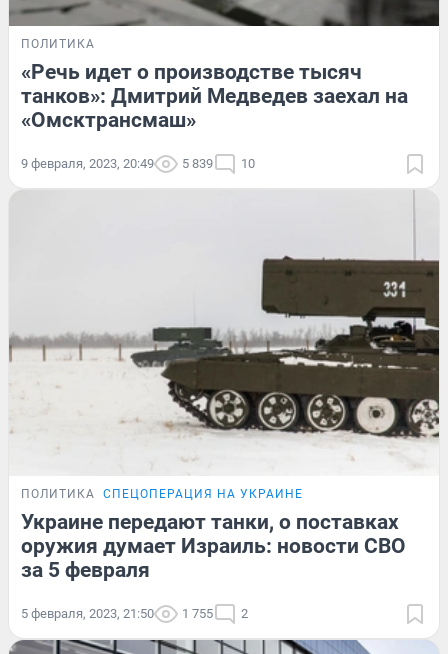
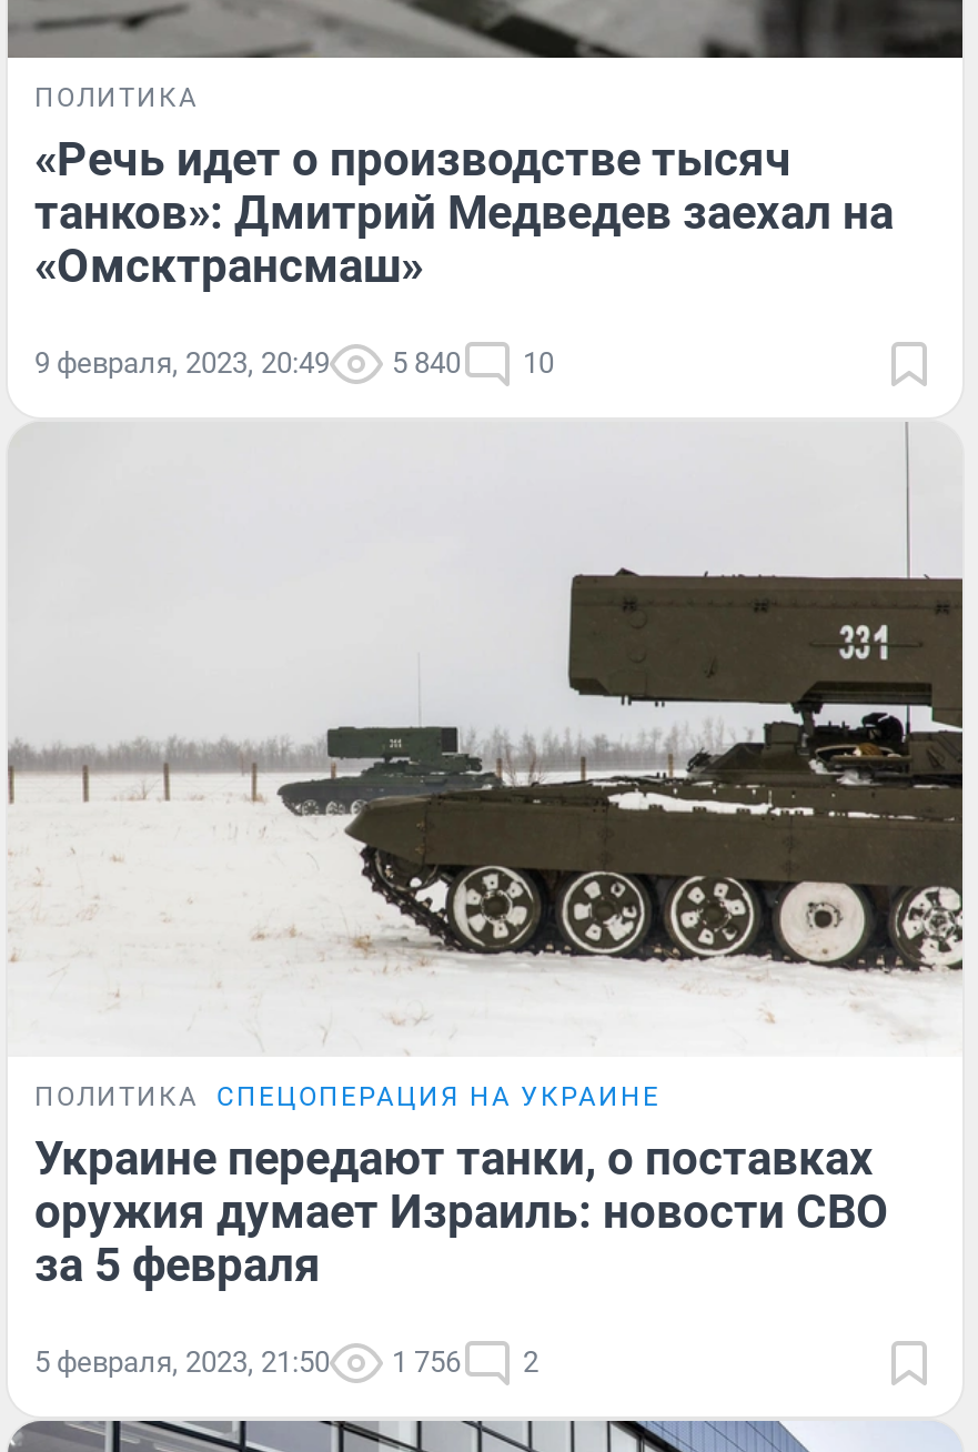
[21,155,255,170] 9 февраля, 2023, 20:49 5 839 10 -> [34,345,554,379] 9 февраля, 2023, 20:49 5 840 10
[21,606,248,621] 5 февраля, 2023, 21:50 1 755 2 -> [34,1346,538,1379] 5 февраля, 2023, 21:50 1 756 2

